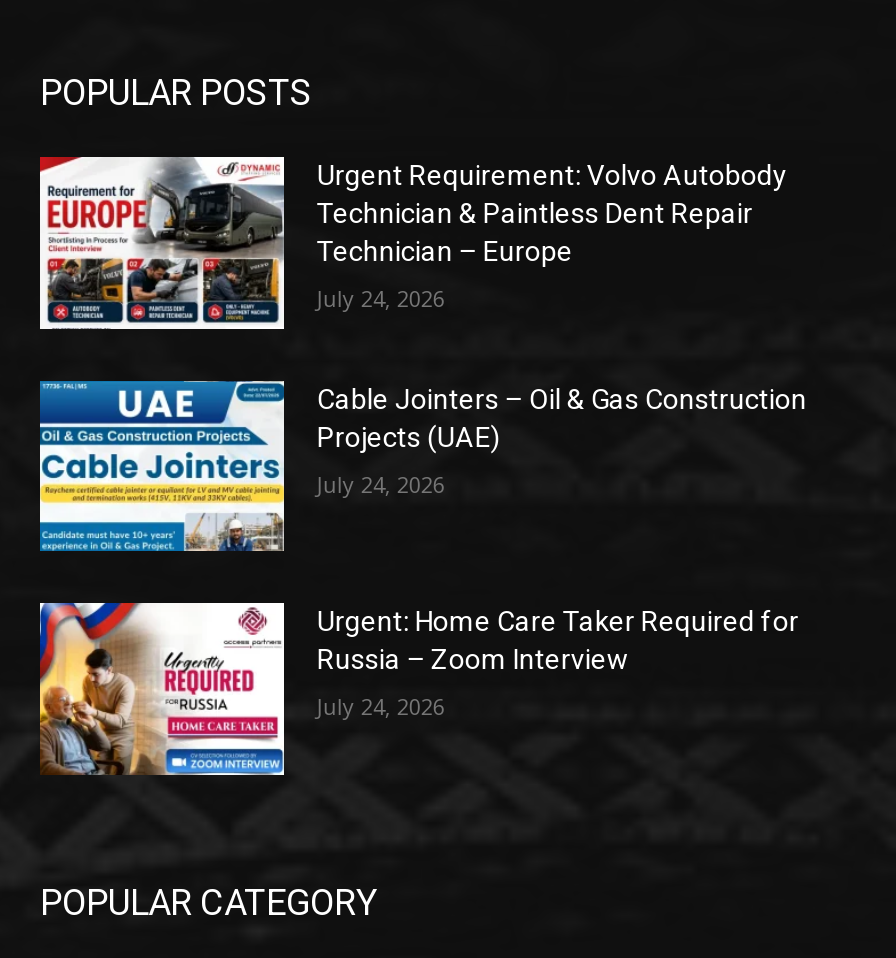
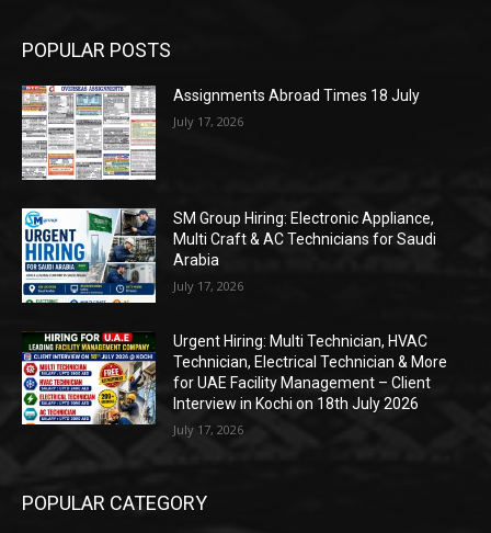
[38,156,787,330] [image] | Urgent Requirement: Volvo Autobody | Technician & Paintless Dent Repair | Technician – Europe -> [21,84,420,181] [image] | Assignments Abroad Times 18 July
[317,283,445,313] July 24, 2026 -> [174,113,244,130] July 17, 2026
[38,380,807,552] [image] | Cable Jointers – Oil & Gas Construction | Projects (UAE) -> [21,207,437,304] [image] | SM Group Hiring: Electronic Appliance, | Multi Craft & AC Technicians for Saudi | Arabia
[317,468,445,498] July 24, 2026 -> [174,278,244,294] July 17, 2026
[38,600,799,778] [image] | Urgent: Home Care Taker Required for | Russia – Zoom Interview -> [21,331,448,426] [image] | Urgent Hiring: Multi Technician, HVAC | Technician, Electrical Technician & More | for UAE Facility Management – Client | Interview in Kochi on 18th July 2026
[317,692,445,722] July 24, 2026 -> [174,421,244,437] July 17, 2026

